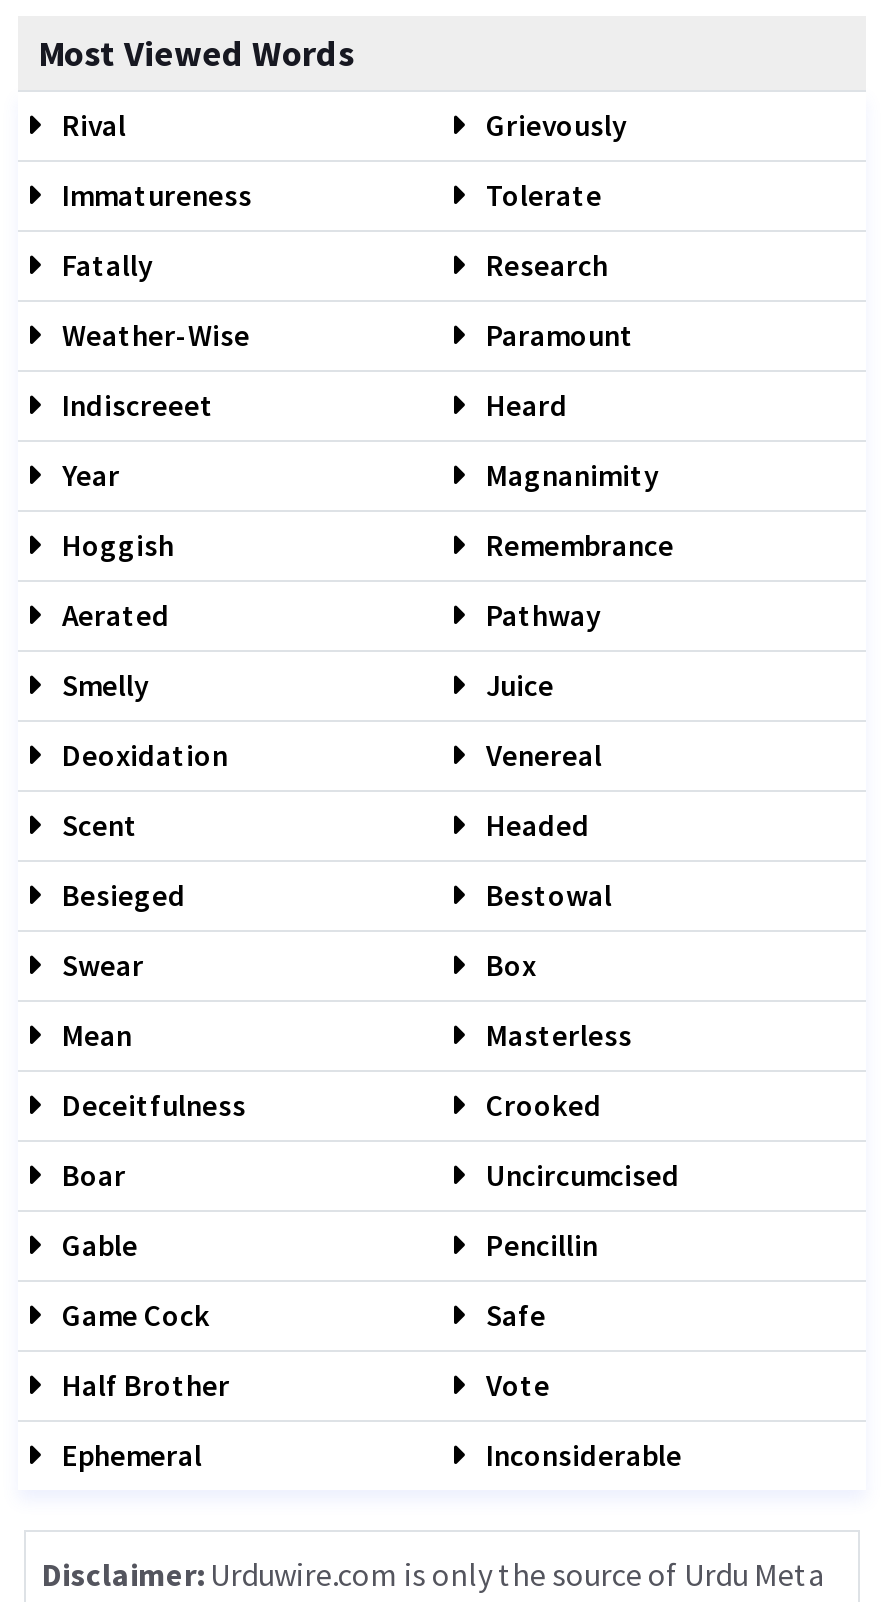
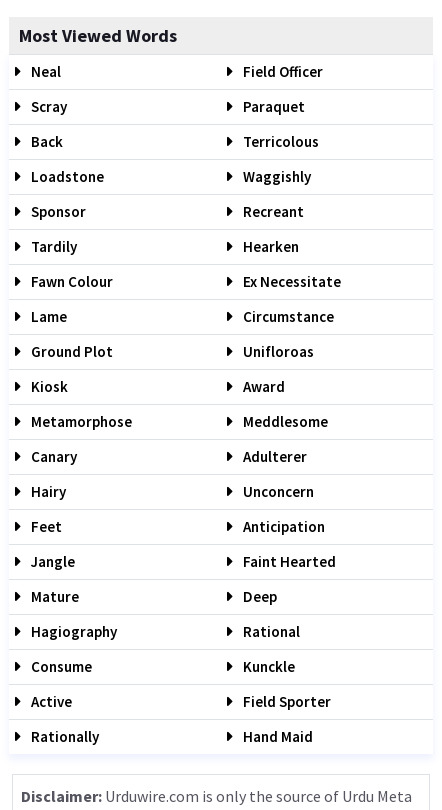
[56,106,626,144] Rival | Grievously -> [28,62,323,81] Neal | Field Officer
[56,176,602,214] Immatureness | Tolerate -> [28,97,305,116] Scray | Paraquet
[56,246,608,284] Fatally | Research -> [28,132,319,151] Back | Terricolous
[56,316,634,354] Weather-Wise | Paramount -> [28,167,311,186] Loadstone | Waggishly
[56,386,568,424] Indiscreeet | Heard -> [28,202,304,221] Sponsor | Recreant
[56,456,658,494] Year | Magnanimity -> [28,237,299,256] Tardily | Hearken
[56,526,674,564] Hoggish | Remembrance -> [28,272,341,291] Fawn Colour | Ex Necessitate
[56,596,600,634] Aerated | Pathway -> [28,307,334,326] Lame | Circumstance
[56,666,554,704] Smelly | Juice -> [28,342,314,361] Ground Plot | Unifloroas
[56,736,602,774] Deoxidation | Venereal -> [28,377,285,396] Kiosk | Award
[56,806,590,844] Scent | Headed -> [28,412,328,431] Metamorphose | Meddlesome
[56,876,612,914] Besieged | Bestowal -> [28,447,307,466] Canary | Adulterer
[56,946,536,984] Swear | Box -> [28,482,314,501] Hairy | Unconcern
[56,1016,632,1054] Mean | Masterless -> [28,517,325,536] Feet | Anticipation
[56,1086,602,1124] Deceitfulness | Crooked -> [28,552,336,571] Jangle | Faint Hearted
[56,1156,680,1194] Boar | Uncircumcised -> [28,587,277,606] Mature | Deep
[56,1226,598,1264] Gable | Pencillin -> [28,622,300,641] Hagiography | Rational
[56,1296,546,1334] Game Cock | Safe -> [28,657,295,676] Consume | Kunckle
[56,1366,550,1404] Half Brother | Vote -> [28,692,331,711] Active | Field Sporter
[56,1436,682,1474] Ephemeral | Inconsiderable -> [28,727,313,746] Rationally | Hand Maid

